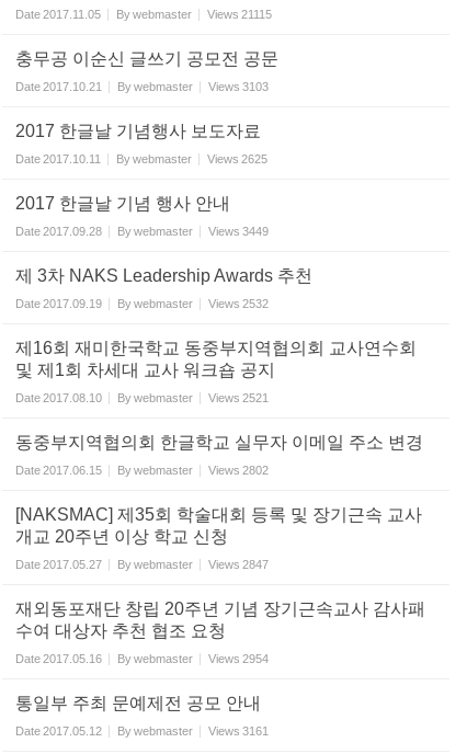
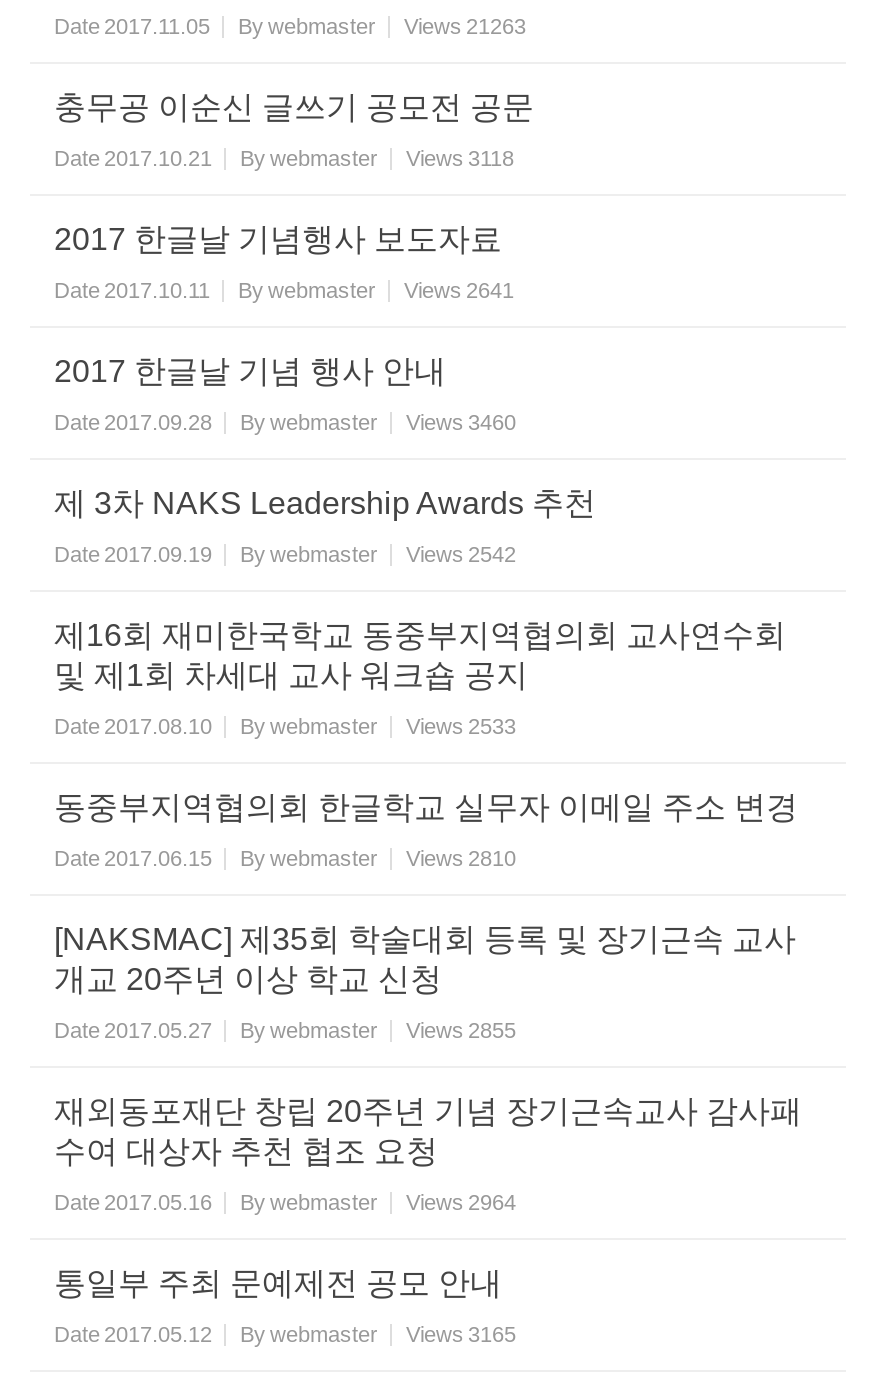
[15,7,272,20] Date 2017.11.05 By webmaster Views 21115 -> [54,13,526,37] Date 2017.11.05 By webmaster Views 21263
[15,79,269,93] Date 2017.10.21 By webmaster Views 3103 -> [54,145,514,169] Date 2017.10.21 By webmaster Views 3118
[15,152,267,165] Date 2017.10.11 By webmaster Views 2625 -> [54,277,514,301] Date 2017.10.11 By webmaster Views 2641
[15,224,269,237] Date 2017.09.28 By webmaster Views 3449 -> [54,409,516,433] Date 2017.09.28 By webmaster Views 3460
[15,296,269,310] Date 2017.09.19 By webmaster Views 2532 -> [54,541,516,565] Date 2017.09.19 By webmaster Views 2542
[15,391,269,404] Date 2017.08.10 By webmaster Views 2521 -> [54,713,516,737] Date 2017.08.10 By webmaster Views 2533
[15,463,269,476] Date 2017.06.15 By webmaster Views 2802 -> [54,845,516,869] Date 2017.06.15 By webmaster Views 2810
[15,557,269,570] Date 2017.05.27 By webmaster Views 2847 -> [54,1017,516,1041] Date 2017.05.27 By webmaster Views 2855
[15,652,269,665] Date 2017.05.16 By webmaster Views 2954 -> [54,1189,516,1213] Date 2017.05.16 By webmaster Views 2964
[15,724,269,737] Date 2017.05.12 By webmaster Views 3161 -> [54,1321,516,1345] Date 2017.05.12 By webmaster Views 3165

